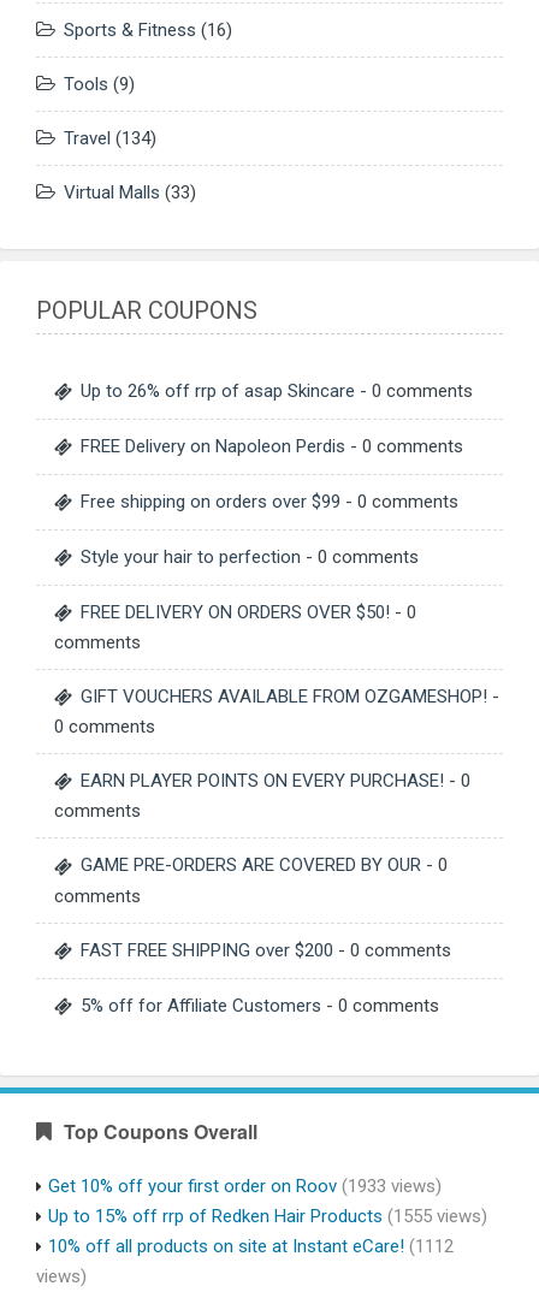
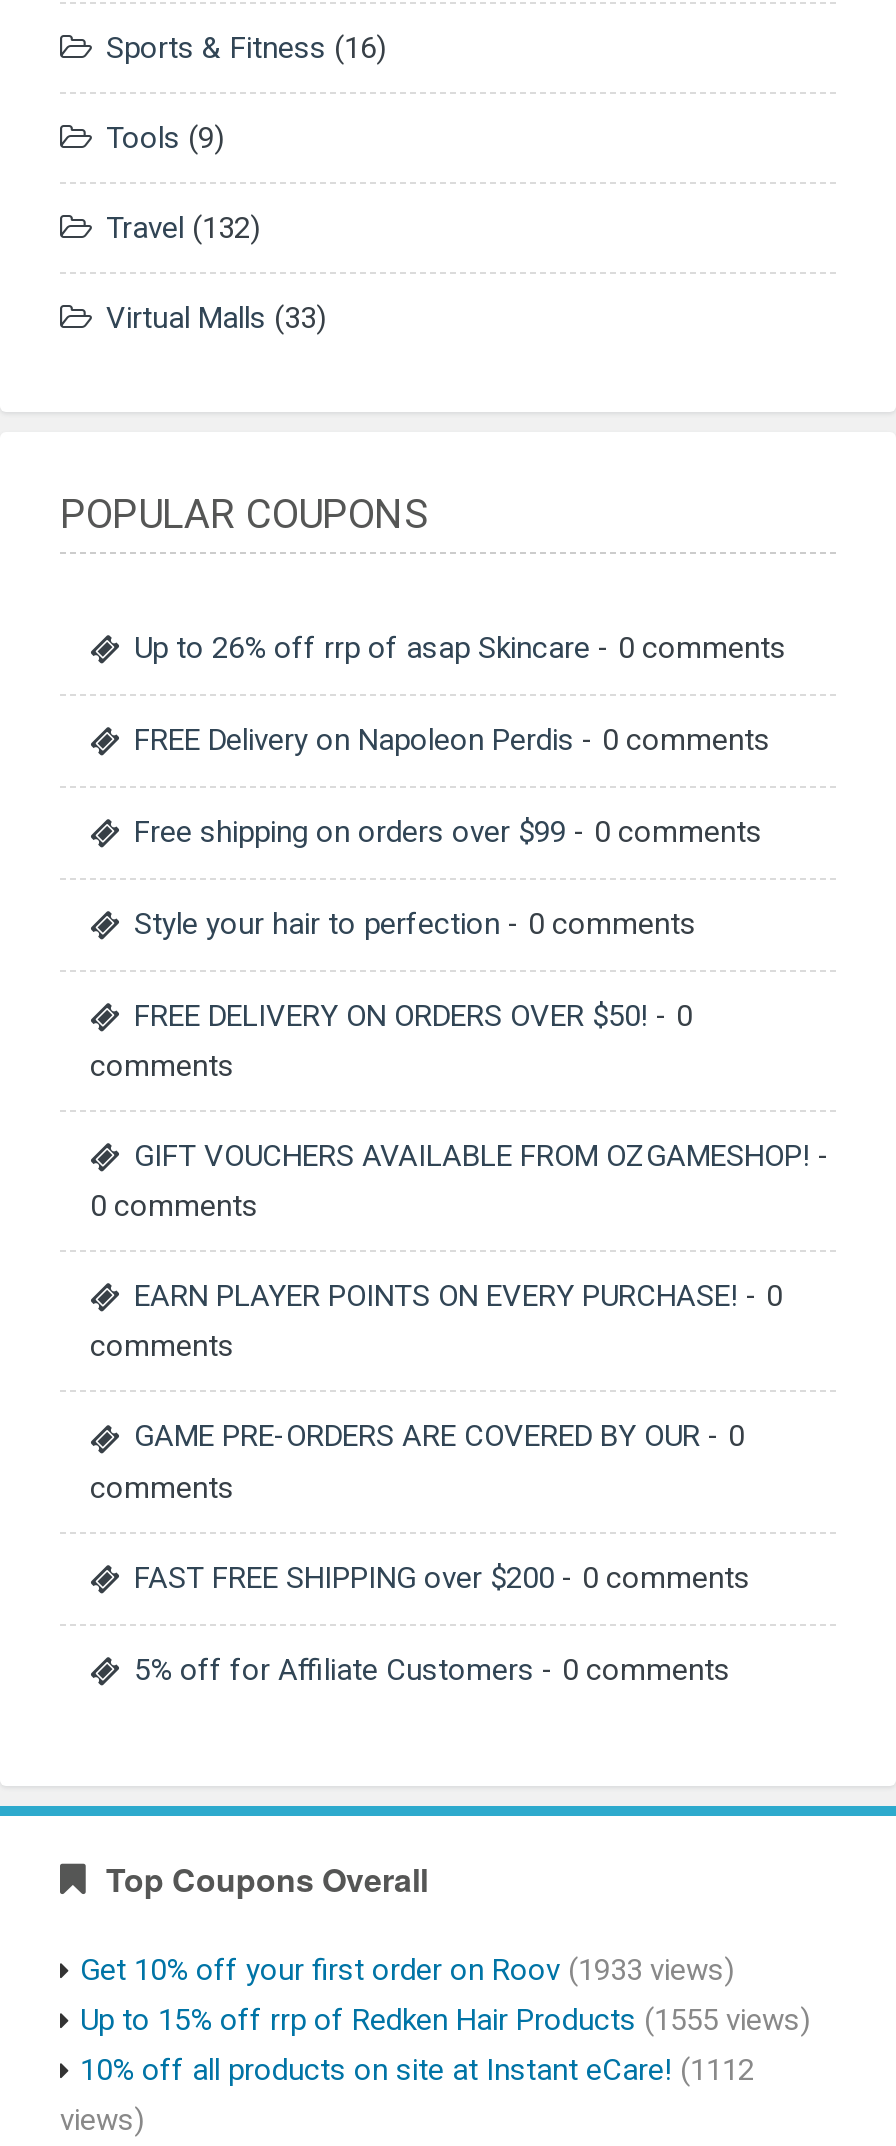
[64,128,156,149] Travel (134) -> [106,210,260,246] Travel (132)

